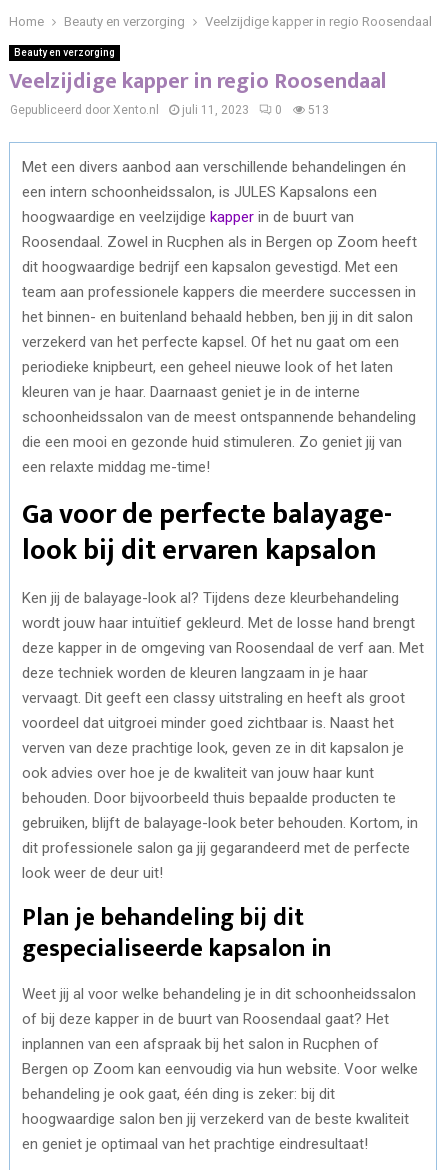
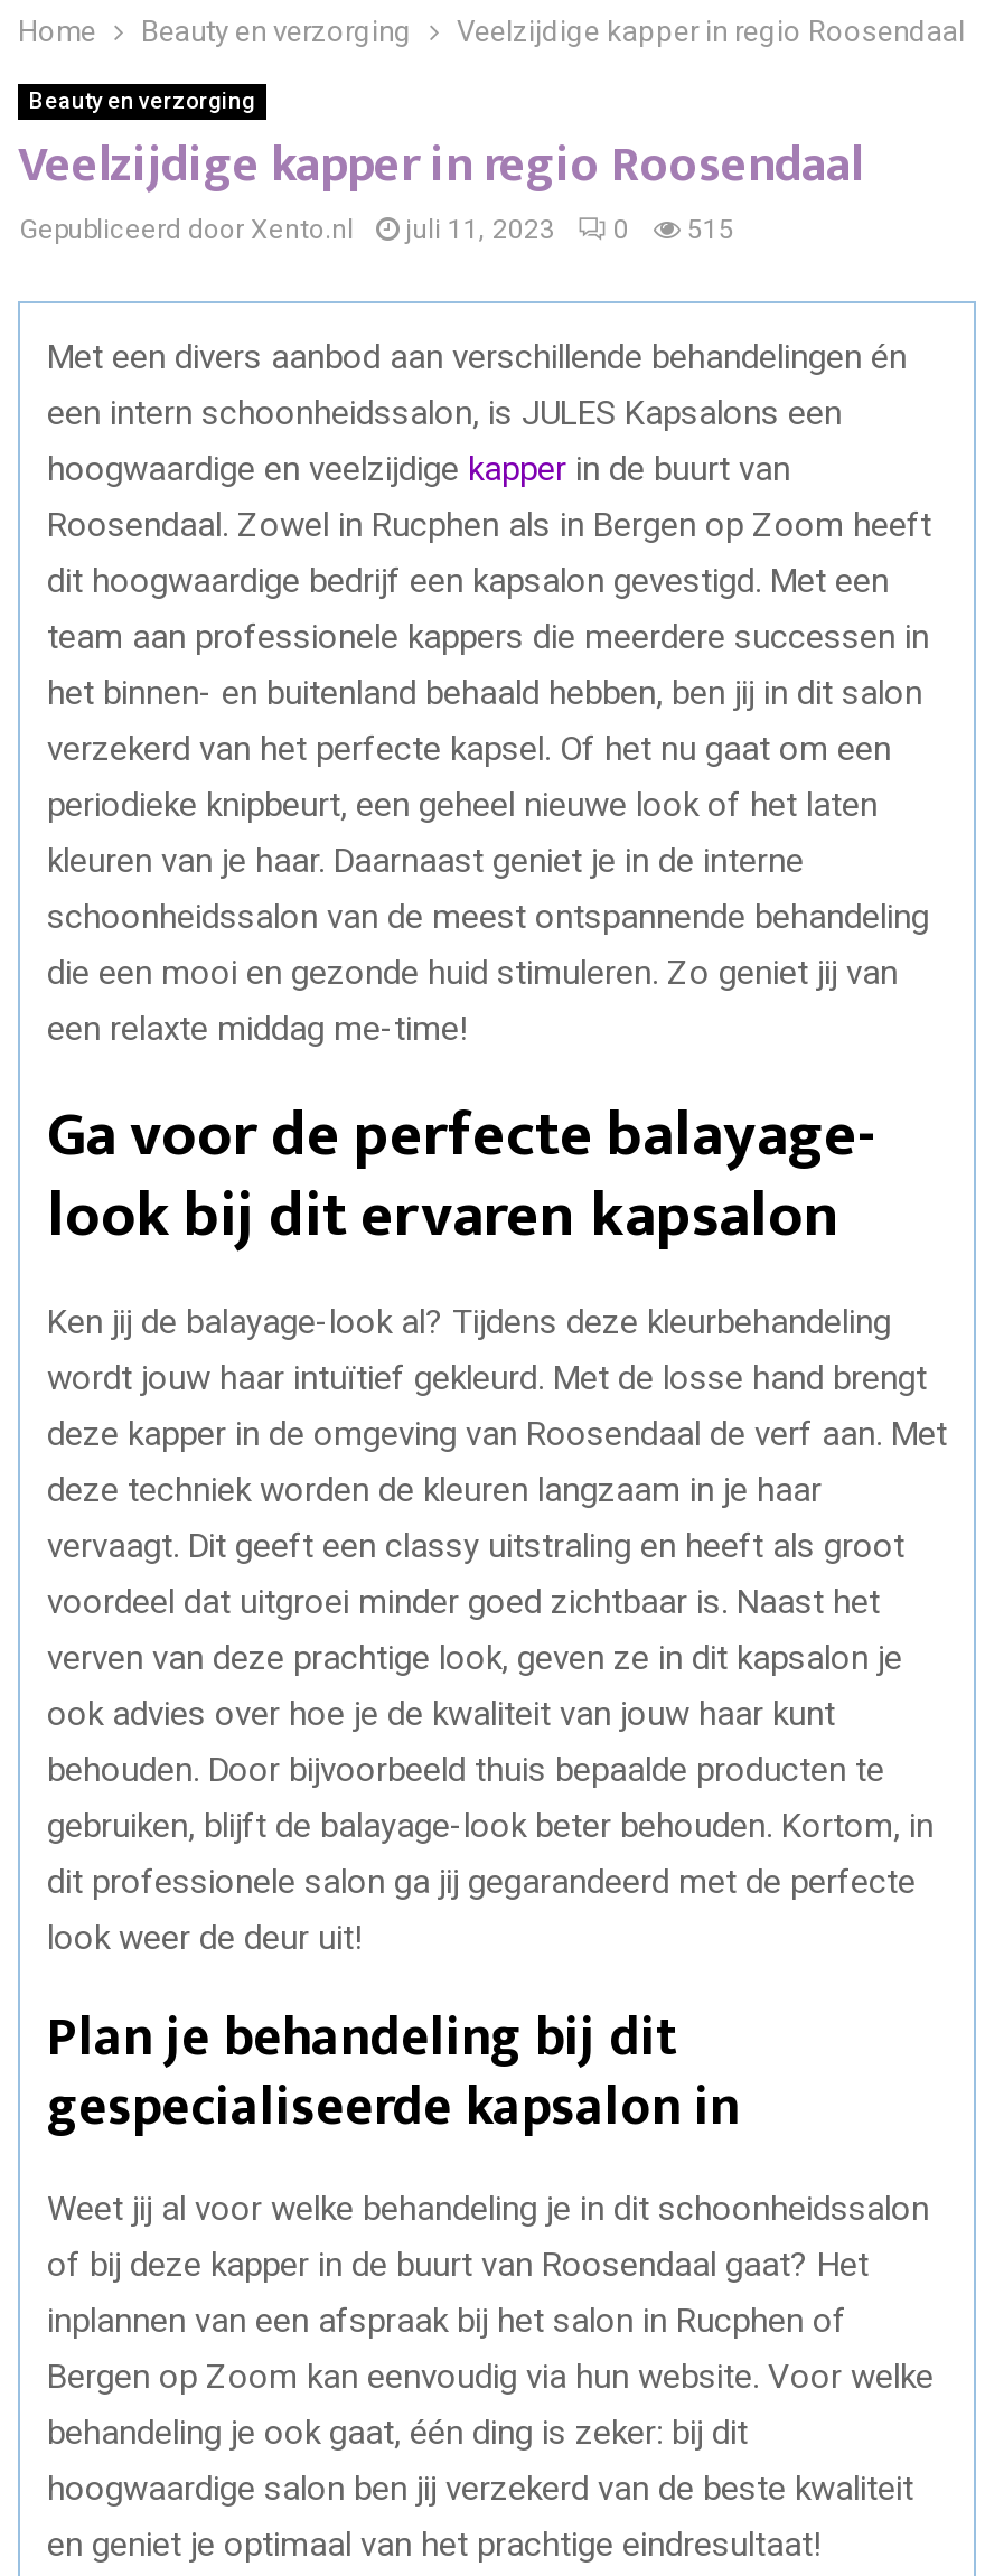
[10,103,329,117] Gepubliceerd door Xento.nl juli 11, 2023 0 513 -> [20,214,734,245] Gepubliceerd door Xento.nl juli 11, 2023 0 515

